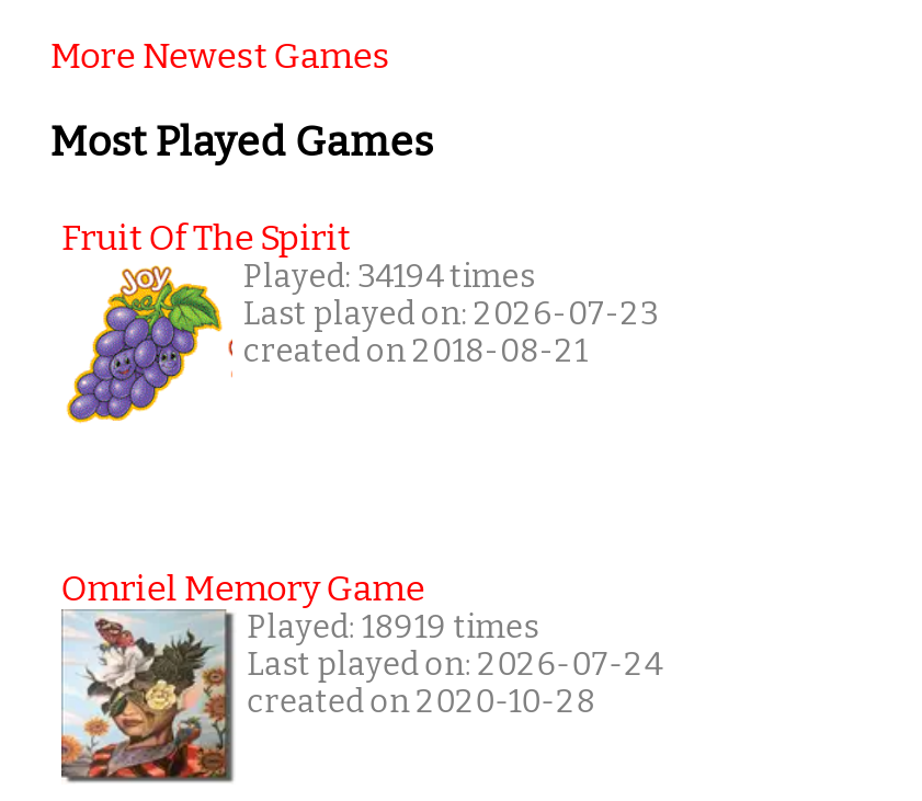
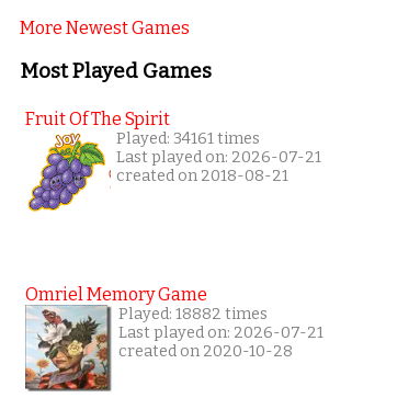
[243,259,535,296] Played: 34194 times -> [116,130,260,148] Played: 34161 times
[243,296,658,334] Last played on: 2026-07-23 -> [116,148,321,167] Last played on: 2026-07-21
[247,610,539,647] Played: 18919 times -> [118,305,267,324] Played: 18882 times
[247,647,662,684] Last played on: 2026-07-24 -> [118,324,323,342] Last played on: 2026-07-21

